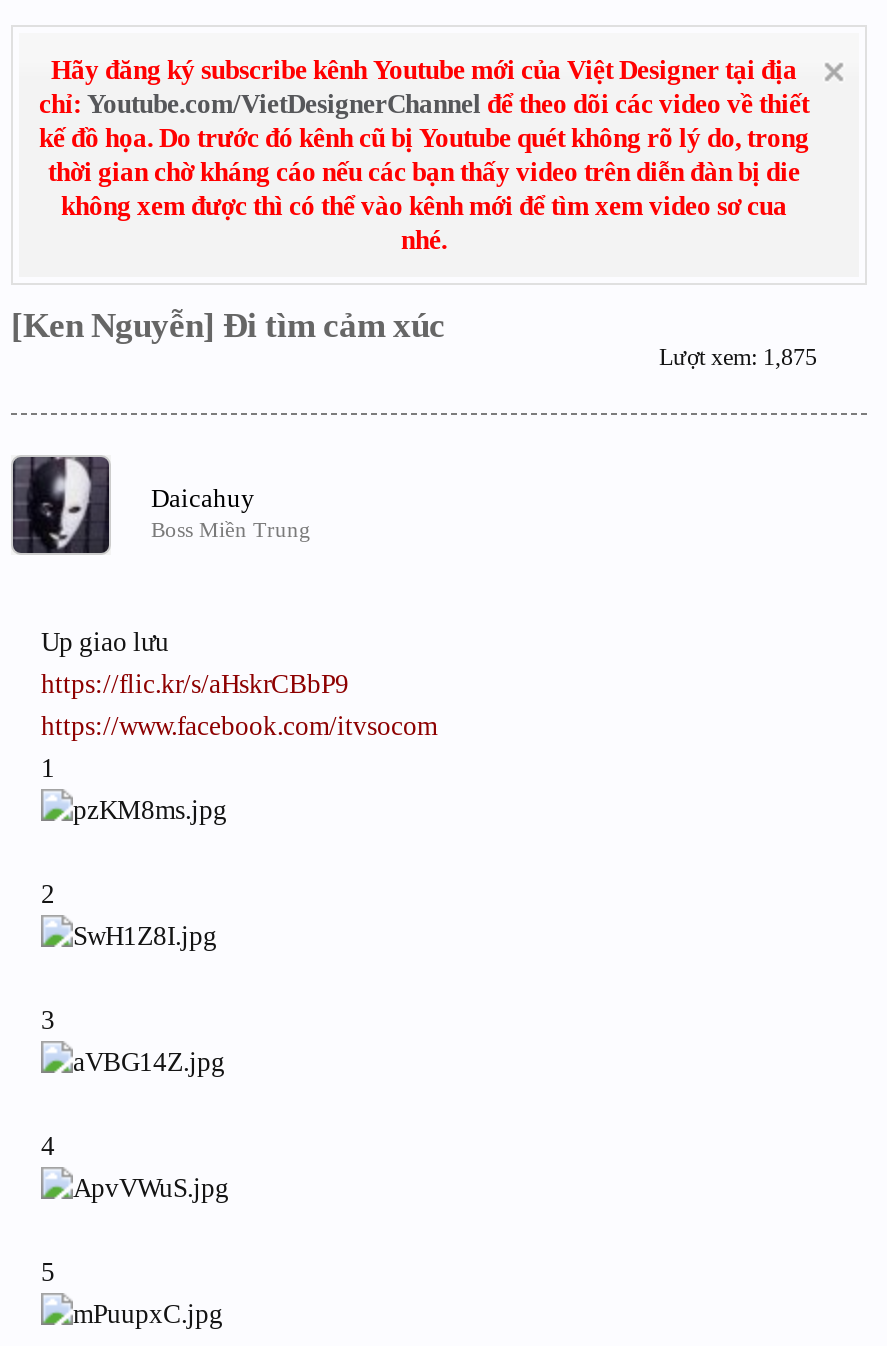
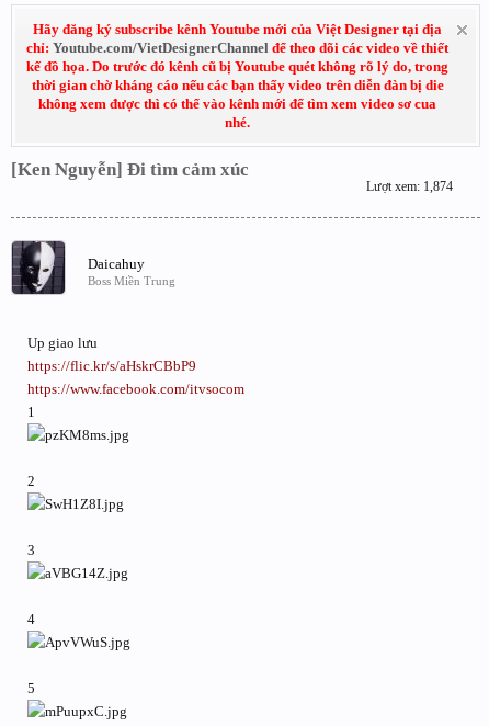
[659,343,817,371] Lượt xem: 1,875 -> [366,179,453,194] Lượt xem: 1,874

